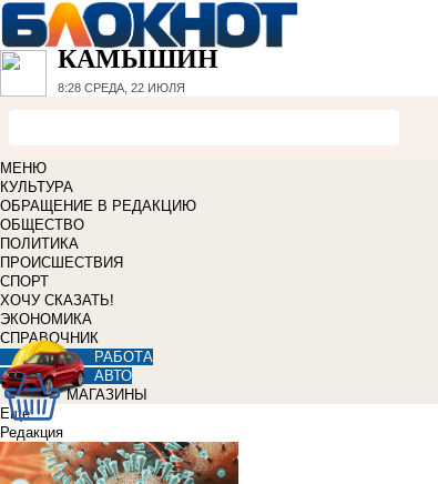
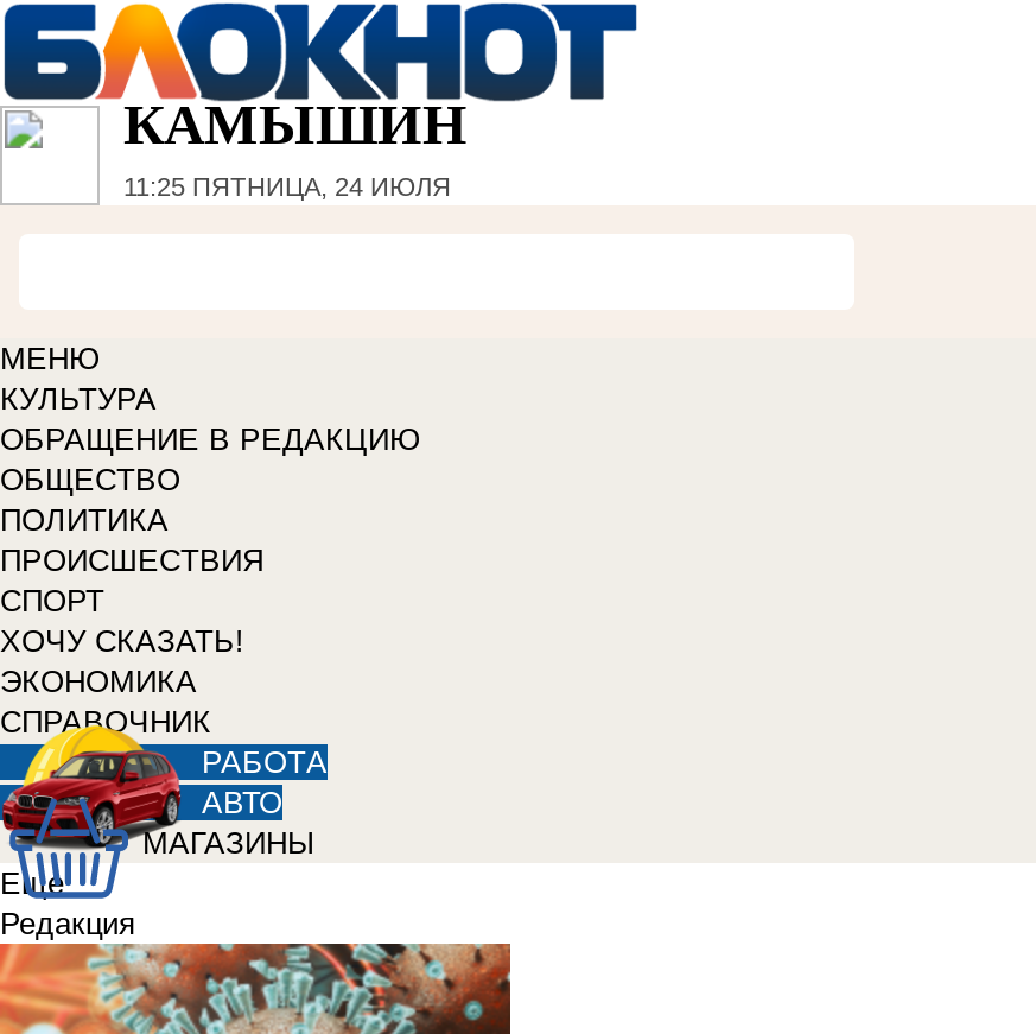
[58,81,185,95] 8:28 СРЕДА, 22 ИЮЛЯ -> [123,173,451,202] 11:25 ПЯТНИЦА, 24 ИЮЛЯ

